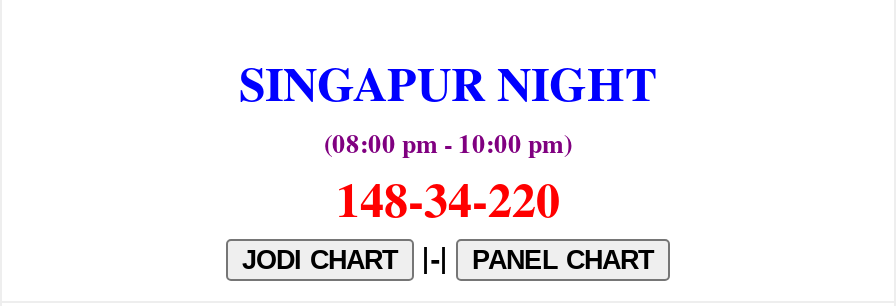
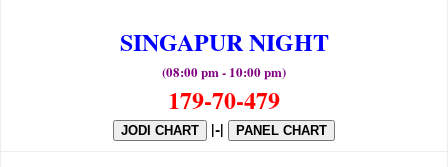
[336,163,560,233] 148-34-220 -> [168,82,280,117] 179-70-479

